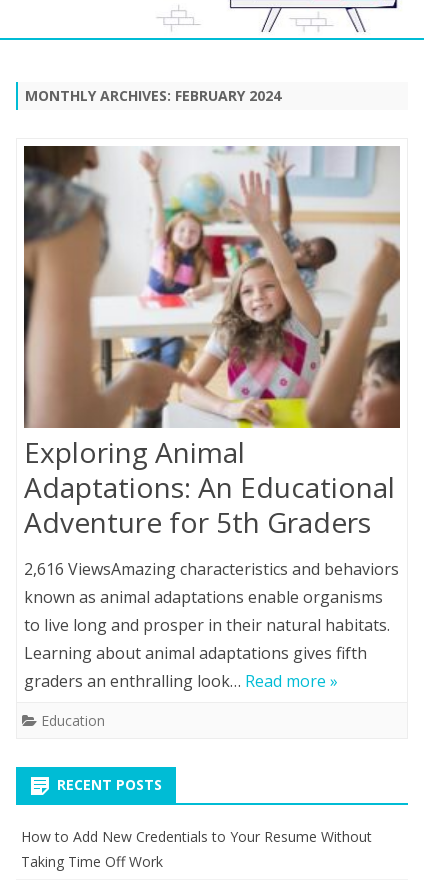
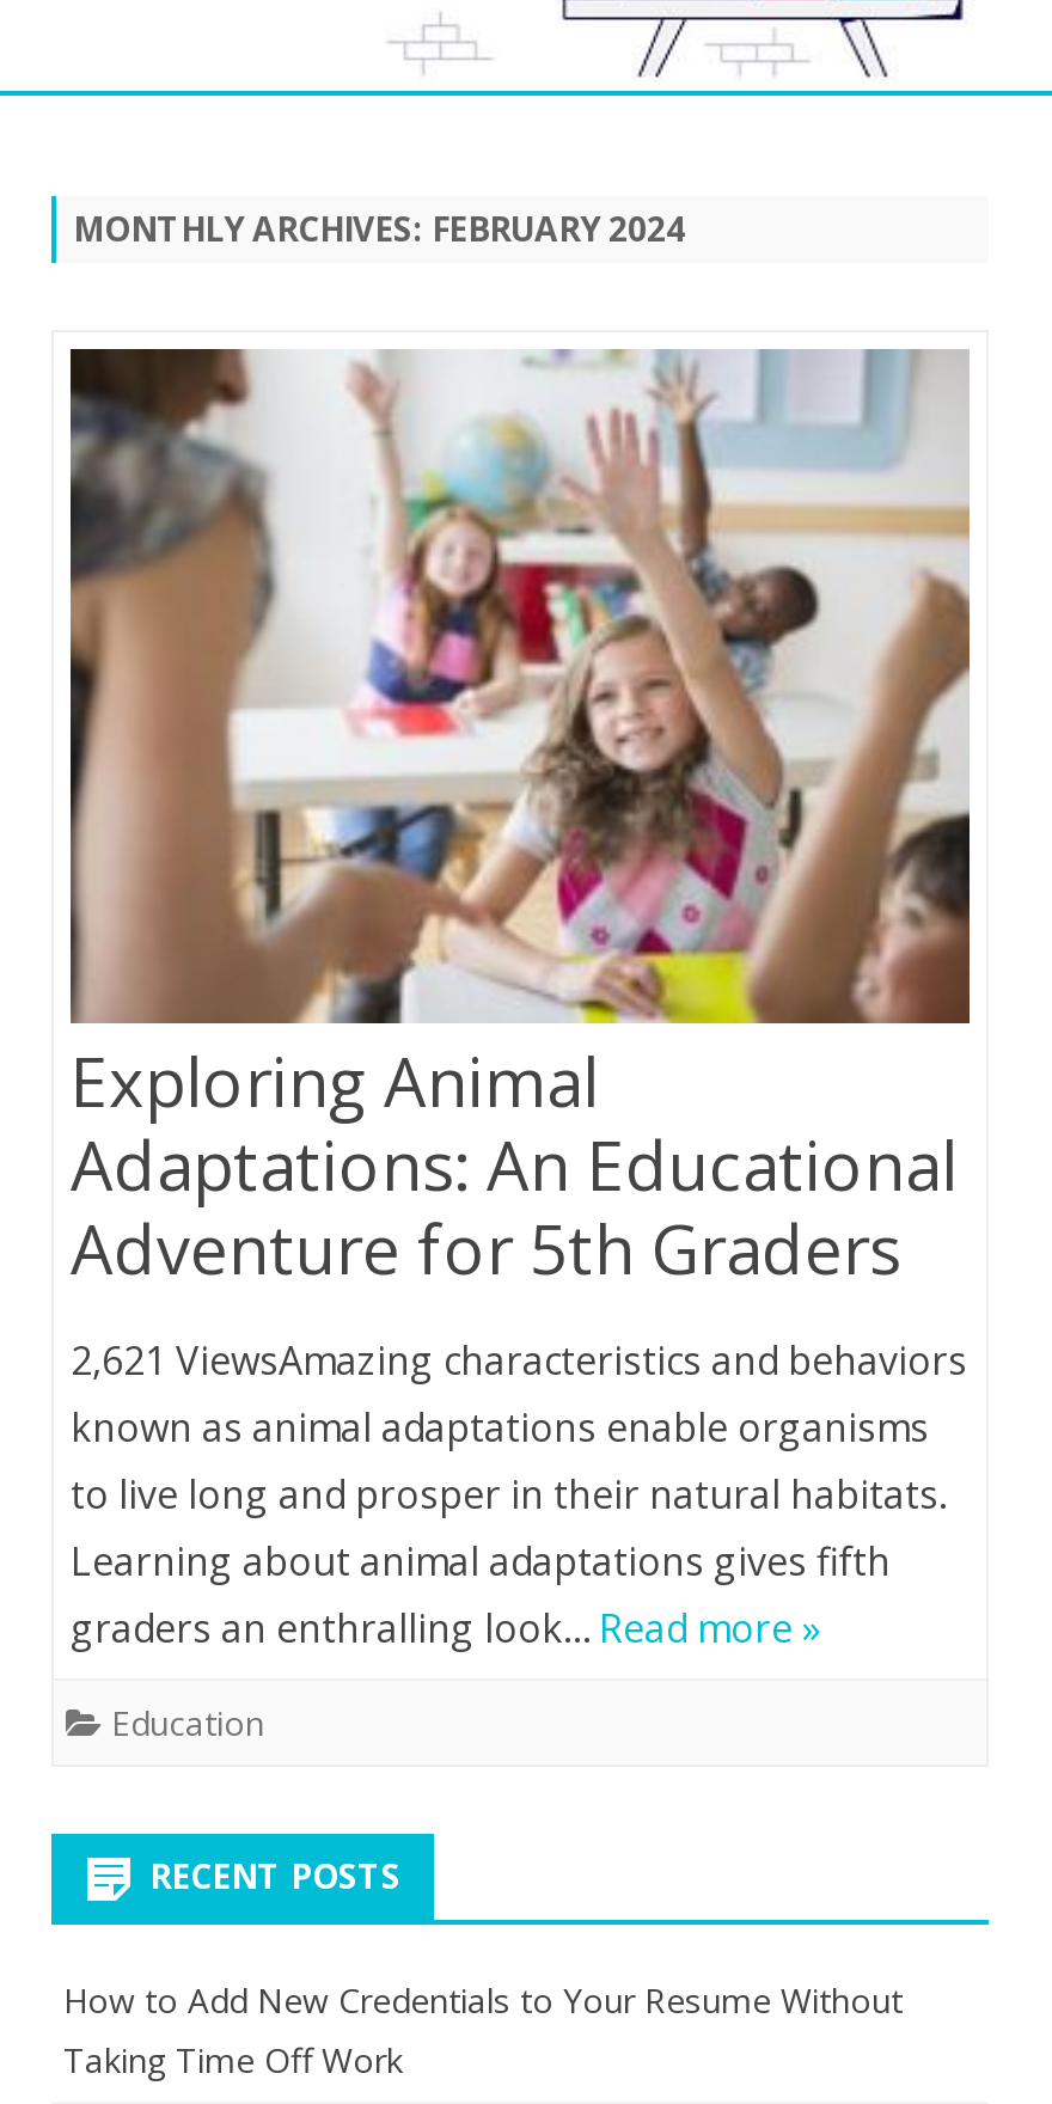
[24,558,399,580] 2,616 ViewsAmazing characteristics and behaviors -> [71,1335,967,1387] 2,621 ViewsAmazing characteristics and behaviors

